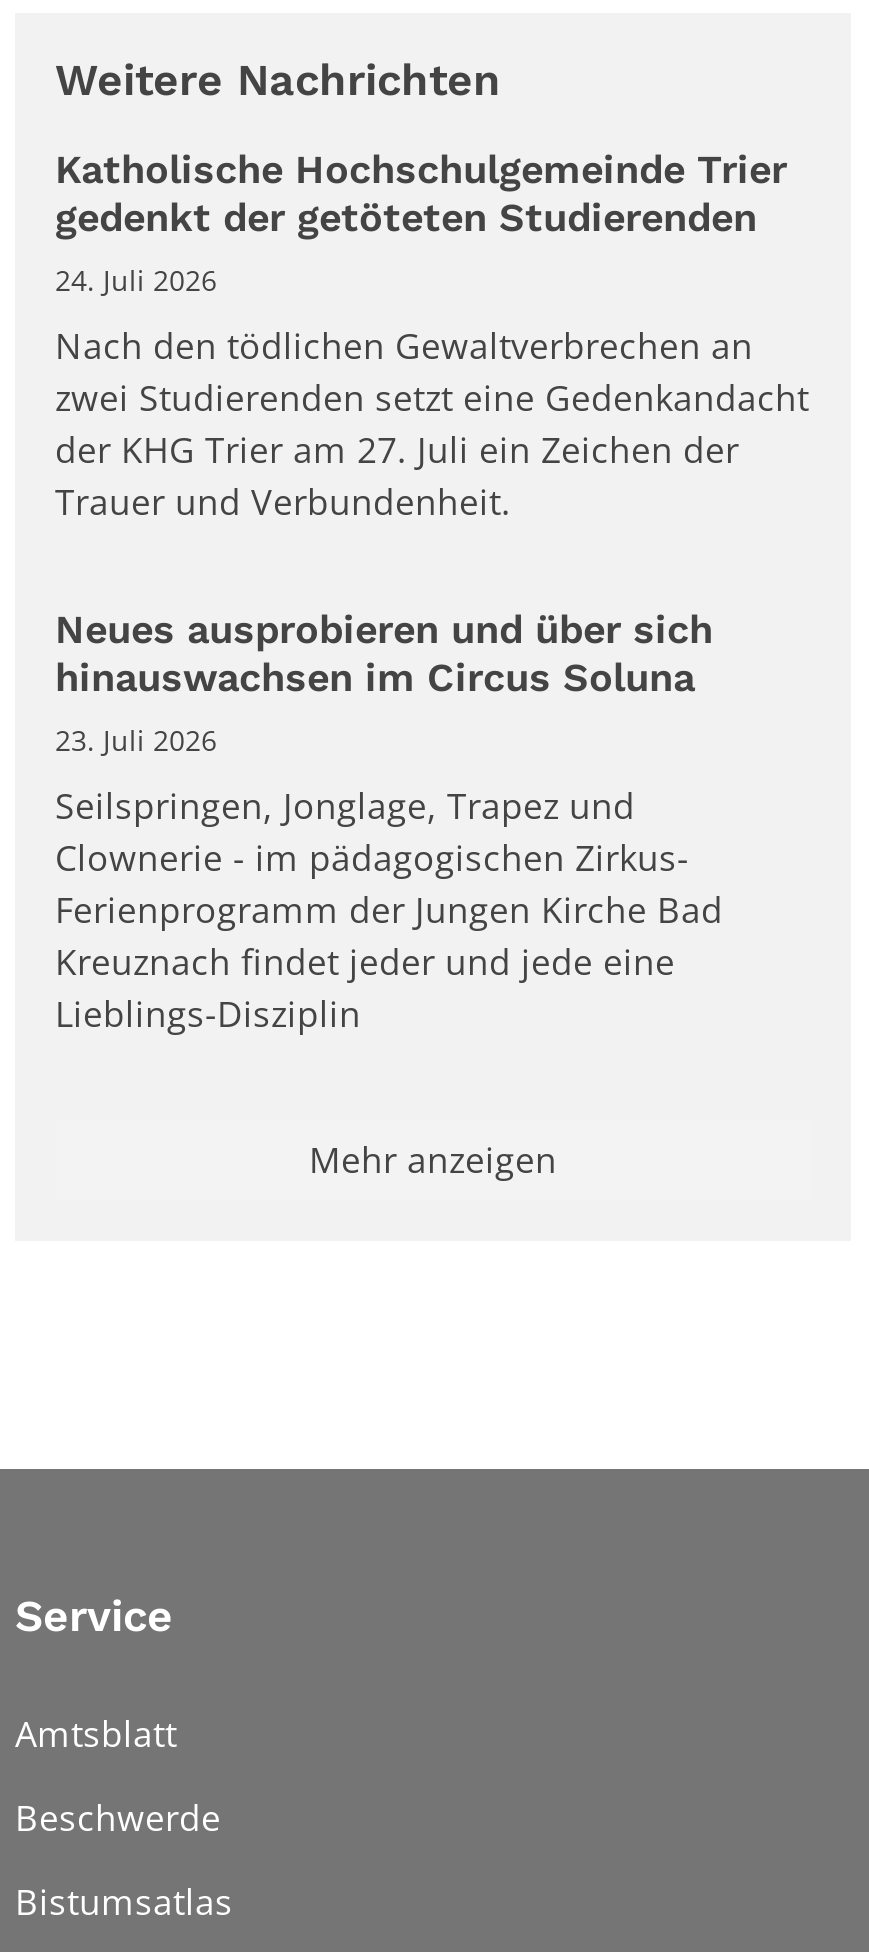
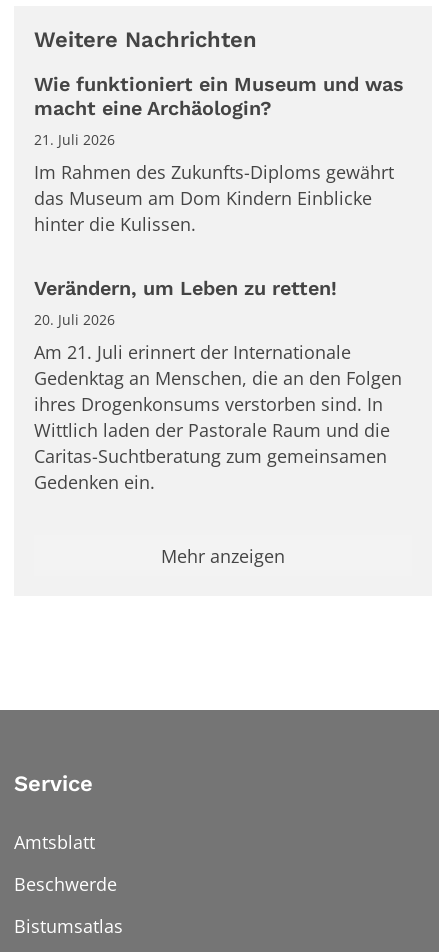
[55,146,787,298] Katholische Hochschulgemeinde Trier | gedenkt der getöteten Studierenden | 24. Juli 2026 -> [34,73,404,149] Wie funktioniert ein Museum und was | macht eine Archäologin? | 21. Juli 2026
[55,320,809,524] Nach den tödlichen Gewaltverbrechen an | zwei Studierenden setzt eine Gedenkandacht | der KHG Trier am 27. Juli ein Zeichen der | Trauer und Verbundenheit. -> [34,160,394,236] Im Rahmen des Zukunfts-Diploms gewährt | das Museum am Dom Kindern Einblicke | hinter die Kulissen.
[55,606,713,758] Neues ausprobieren und über sich | hinauswachsen im Circus Soluna | 23. Juli 2026 -> [34,277,343,329] Verändern, um Leben zu retten! | 20. Juli 2026
[55,780,723,1036] Seilspringen, Jonglage, Trapez und | Clownerie - im pädagogischen Zirkus- | Ferienprogramm der Jungen Kirche Bad | Kreuznach findet jeder und jede eine | Lieblings-Disziplin -> [34,340,402,494] Am 21. Juli erinnert der Internationale | Gedenktag an Menschen, die an den Folgen | ihres Drogenkonsums verstorben sind. In | Wittlich laden der Pastorale Raum und die | Caritas-Suchtberatung zum gemeinsamen | Gedenken ein.

